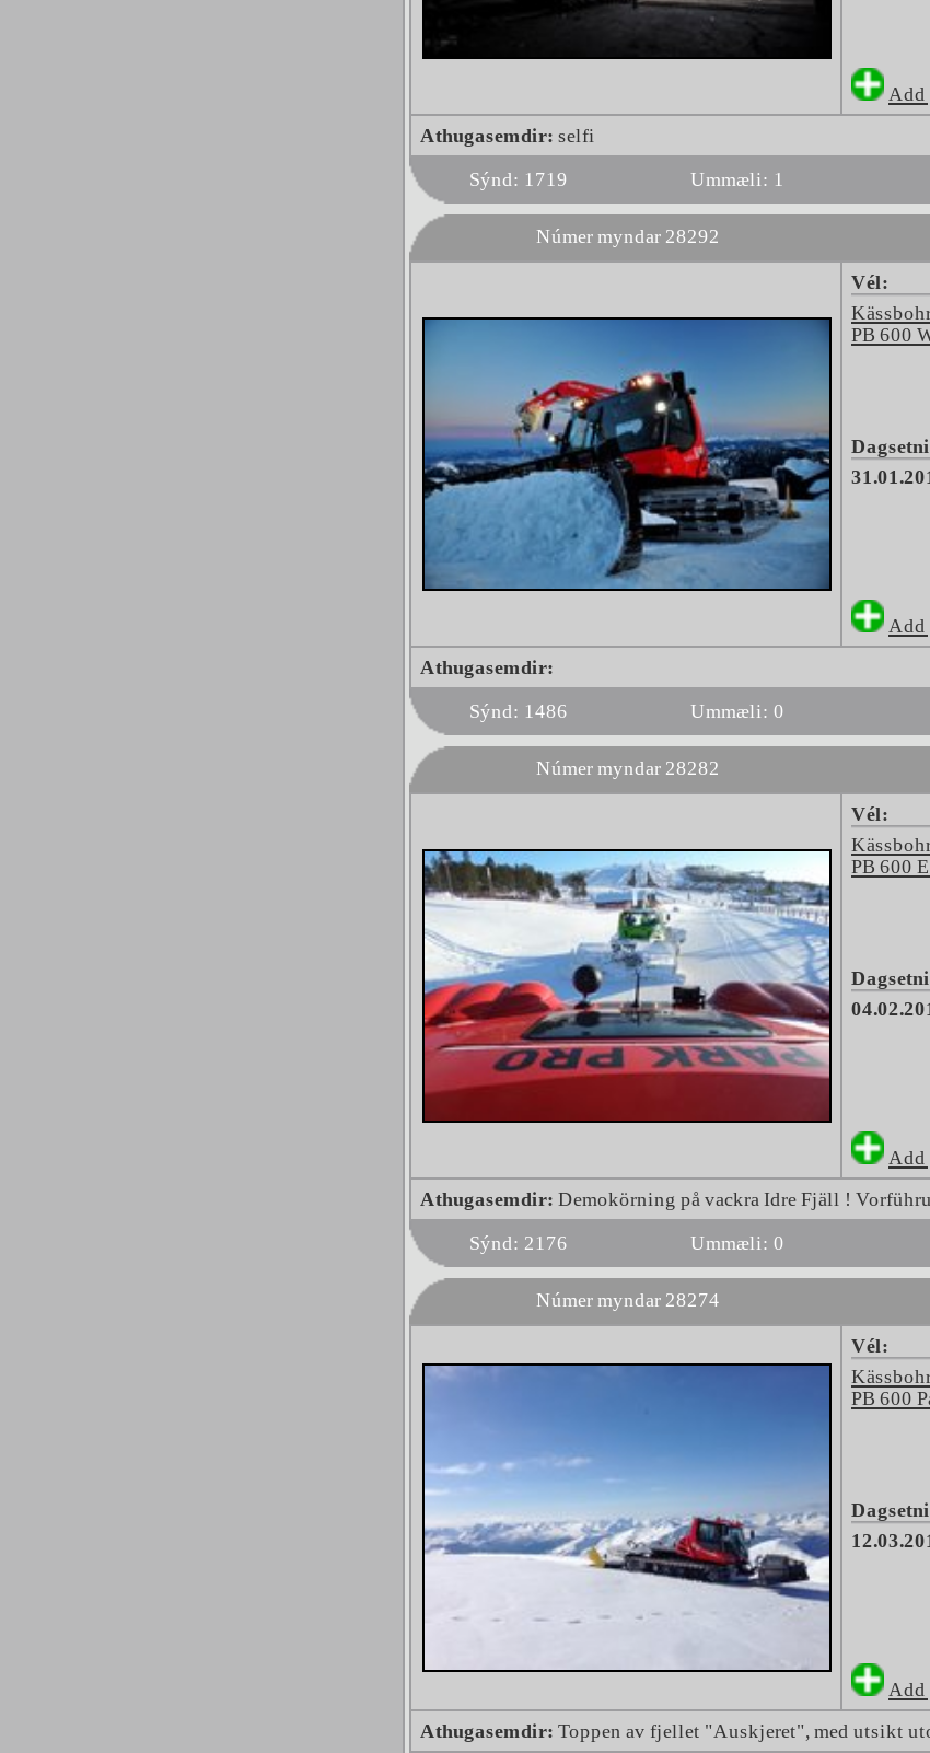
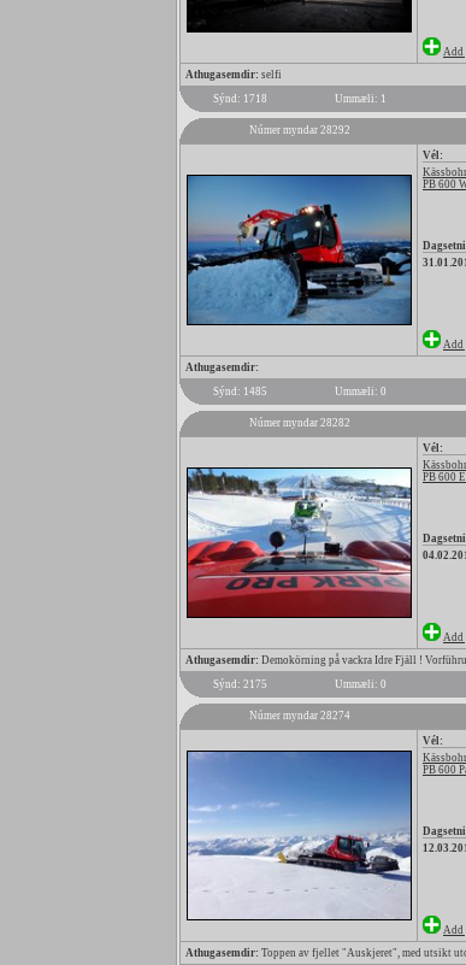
[469,169,568,190] Sýnd: 1719 -> [213,93,267,105] Sýnd: 1718
[469,700,568,722] Sýnd: 1486 -> [213,386,267,398] Sýnd: 1485
[469,1232,568,1254] Sýnd: 2176 -> [213,678,267,690] Sýnd: 2175

